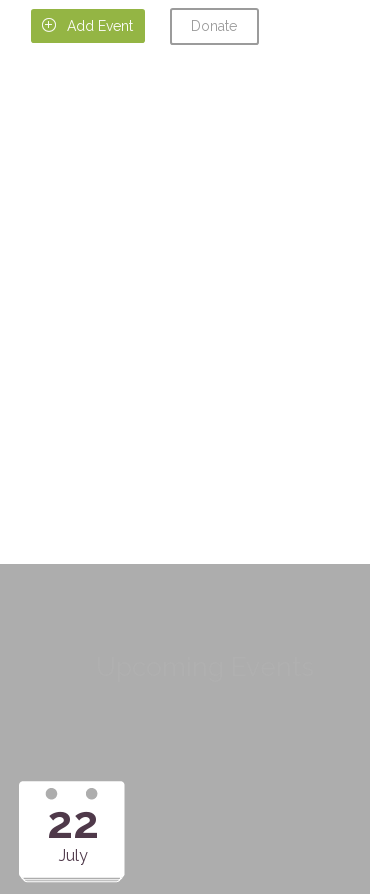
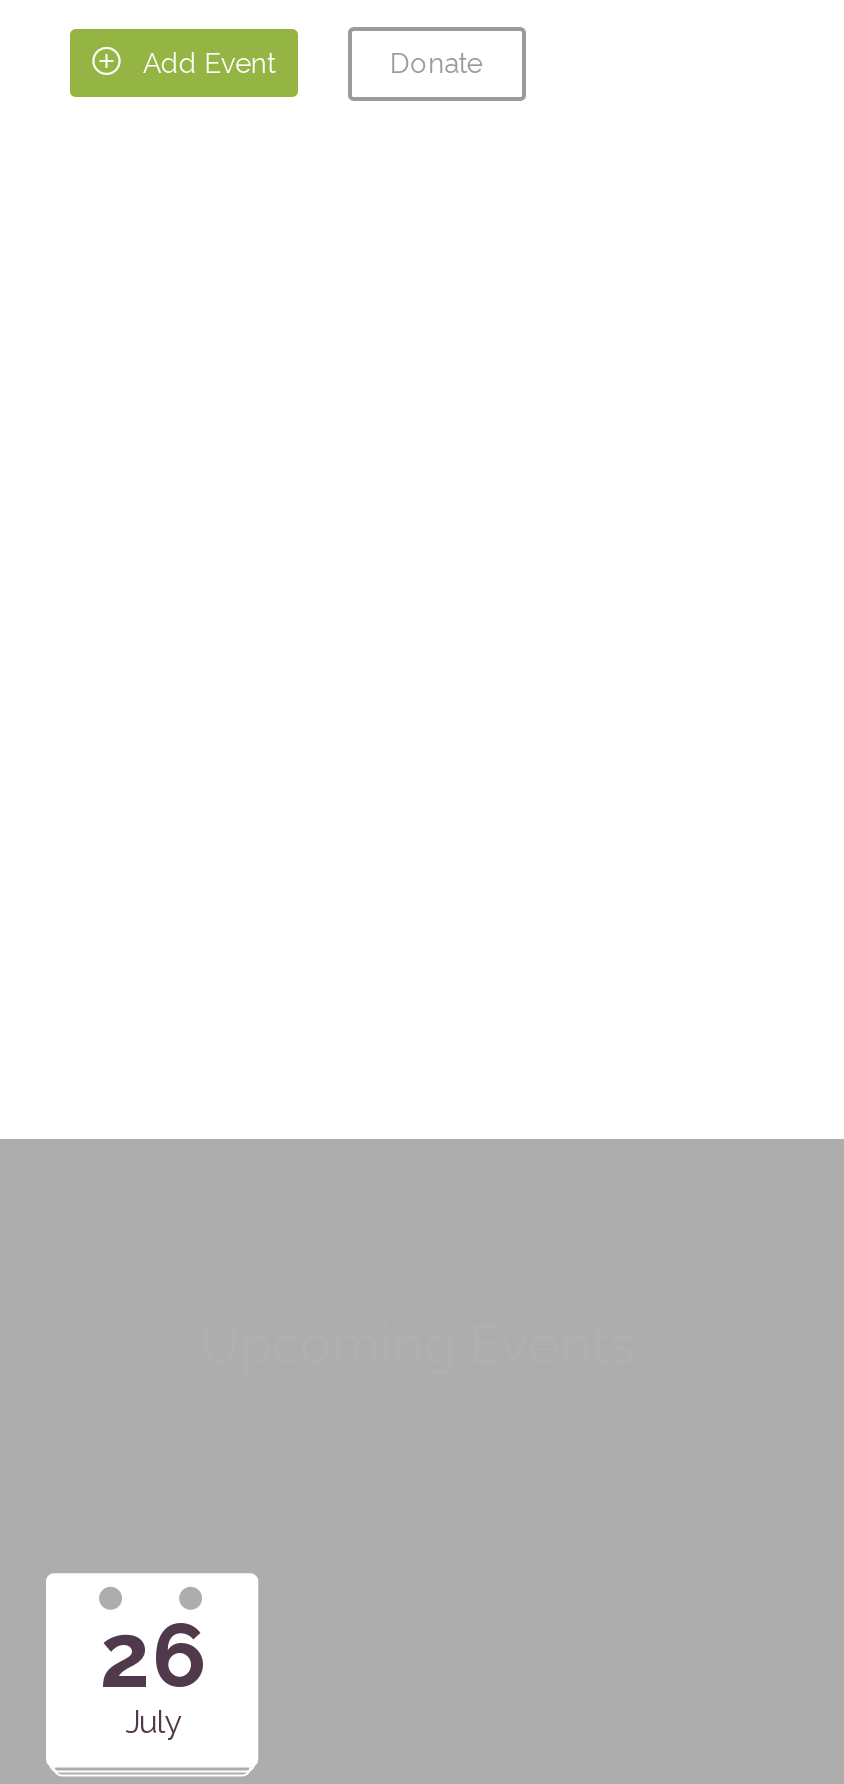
[47,796,99,849] 22 -> [100,1602,208,1708] 26

